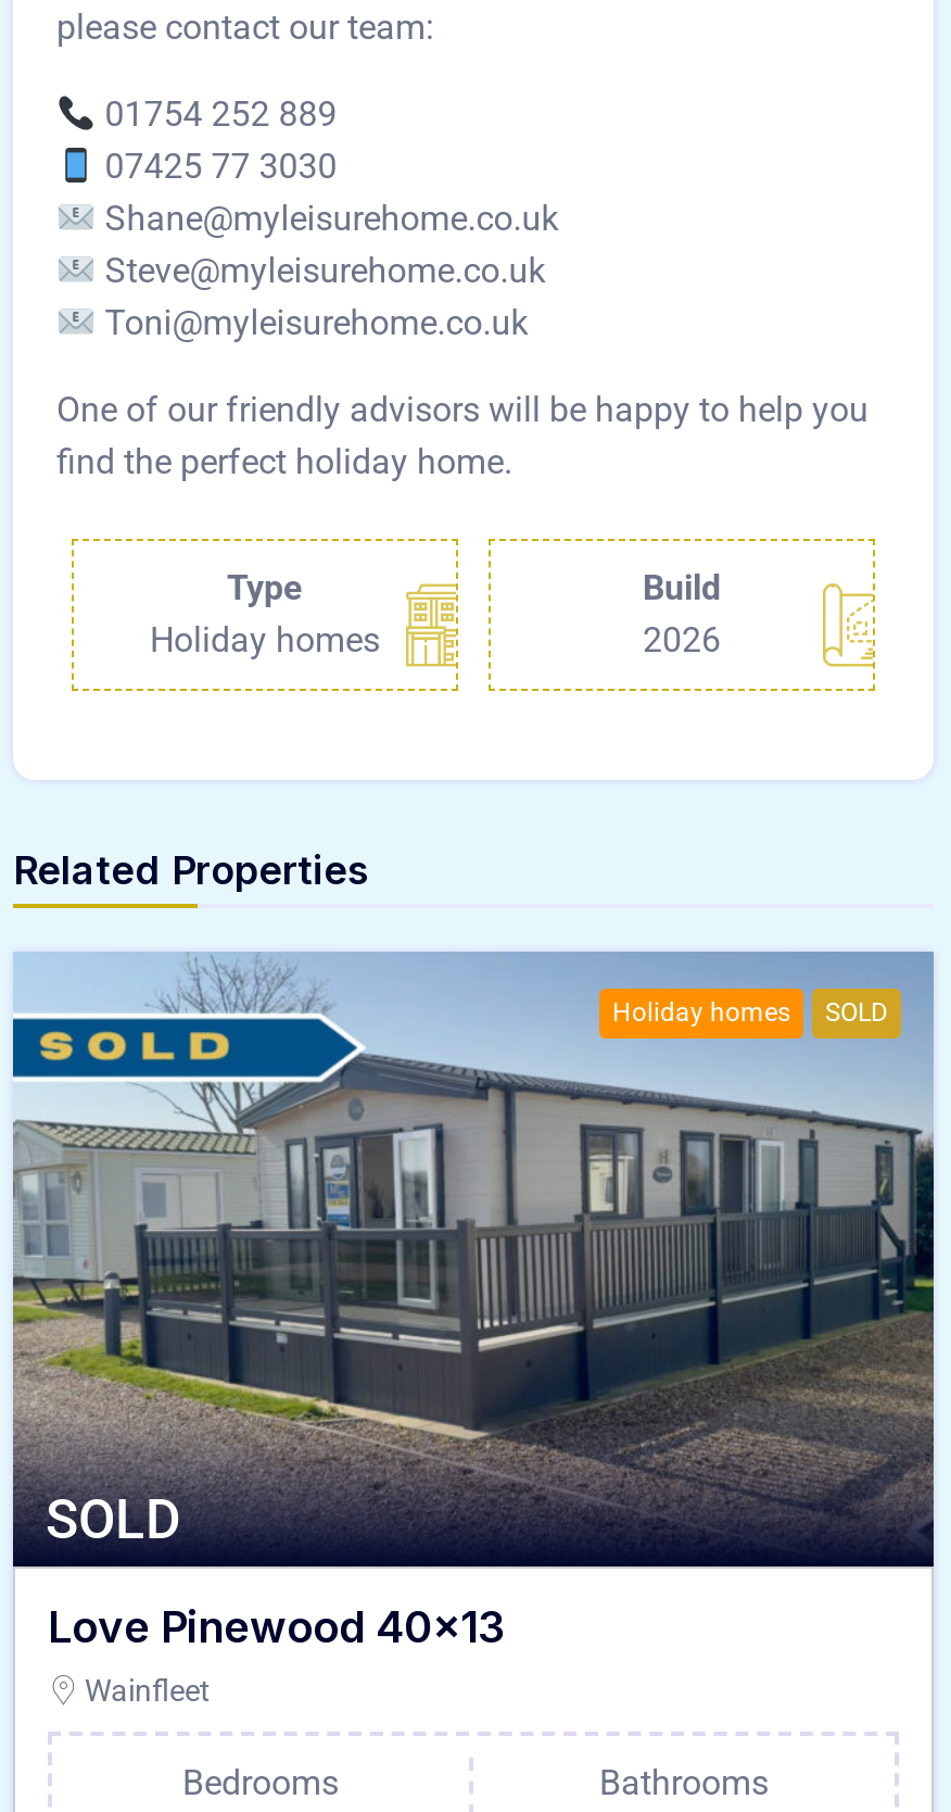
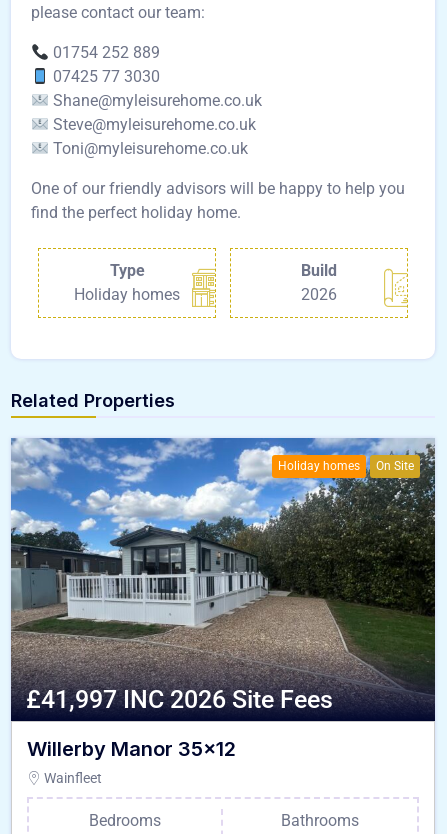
[13,952,934,1506] [image] | SOLD -> [10,438,436,693] [image] | On Site
[46,1488,180,1551] SOLD -> [26,685,333,714] £41,997 INC 2026 Site Fees
[48,1601,506,1653] Love Pinewood 40×13 -> [27,737,236,761] Willerby Manor 35×12

